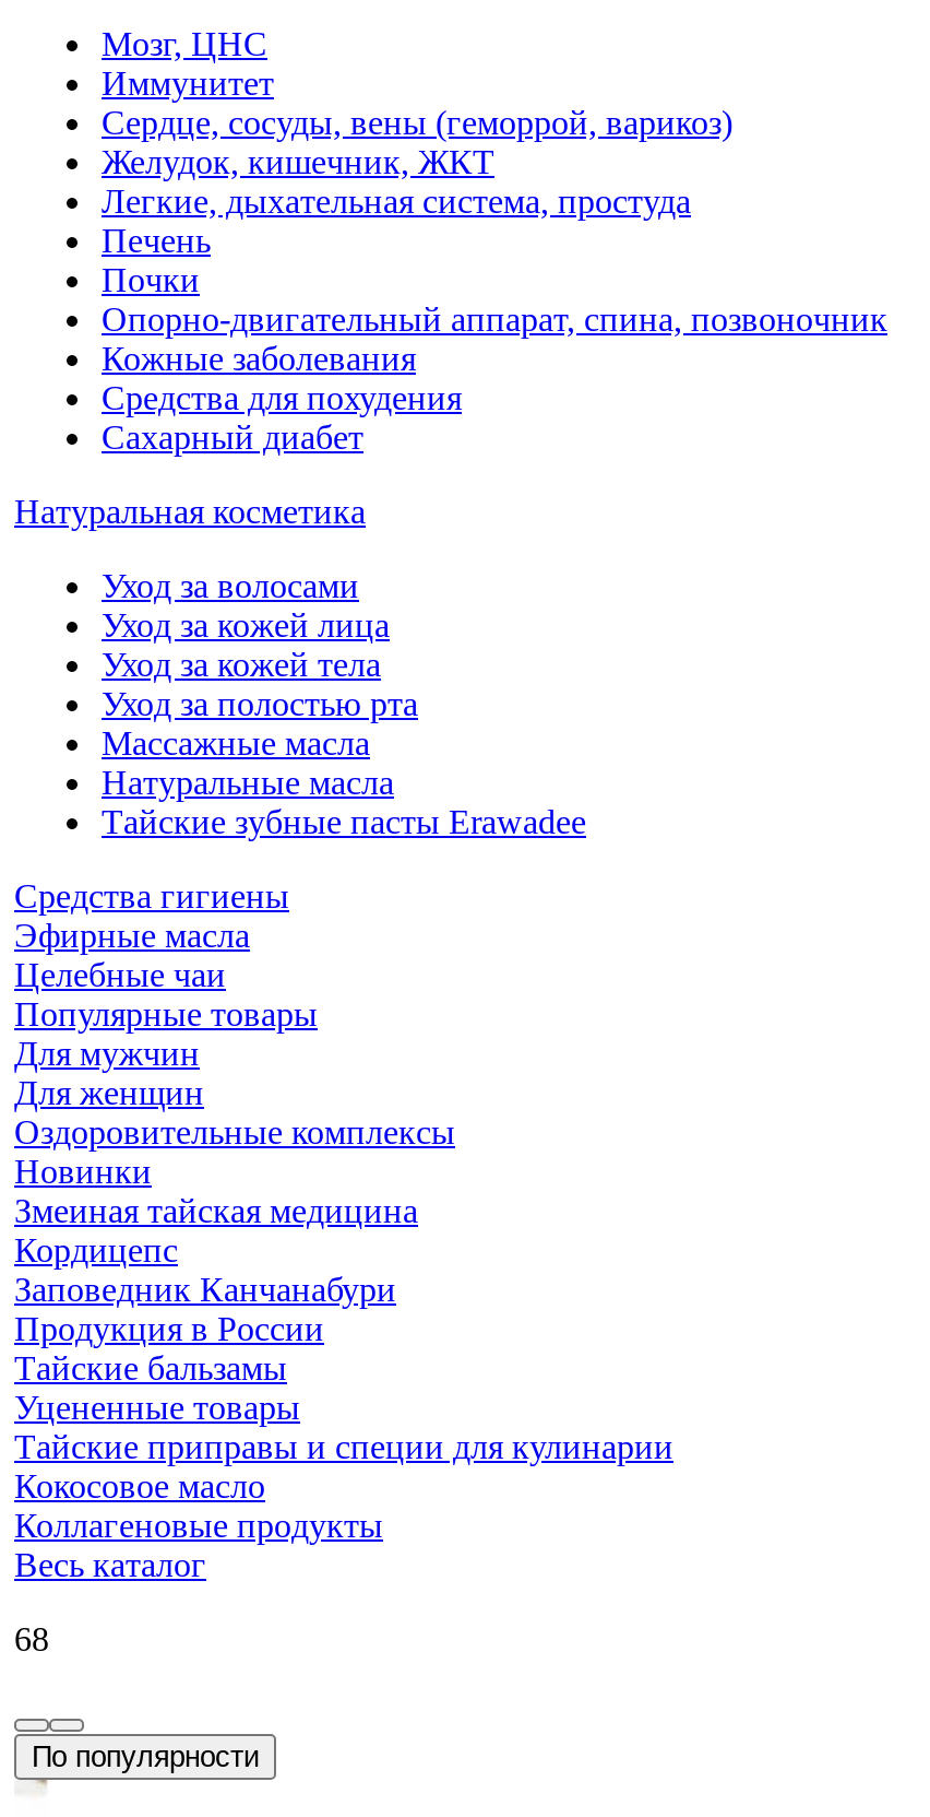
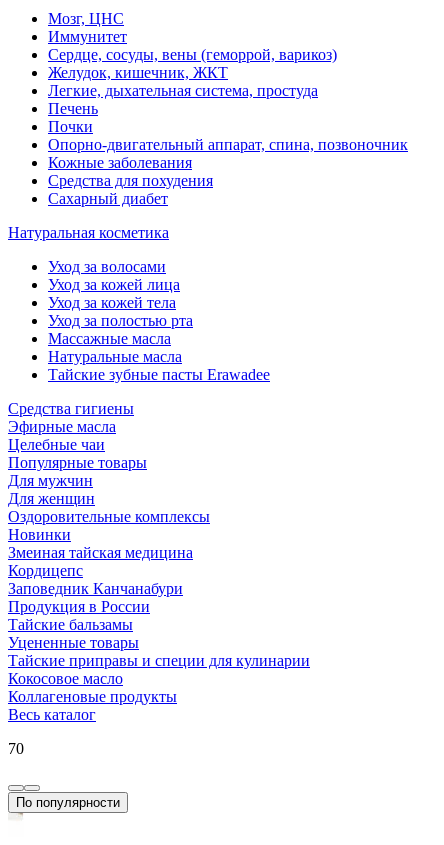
[14,1620,49,1657] 68 -> [8,740,24,757] 70

